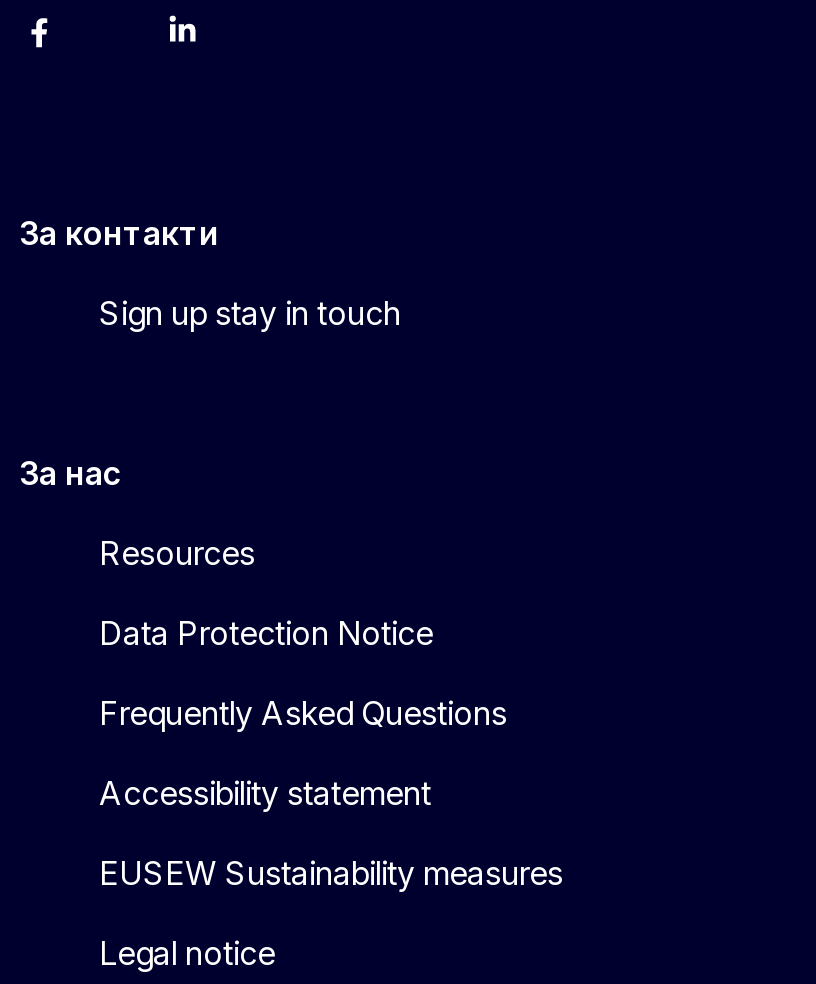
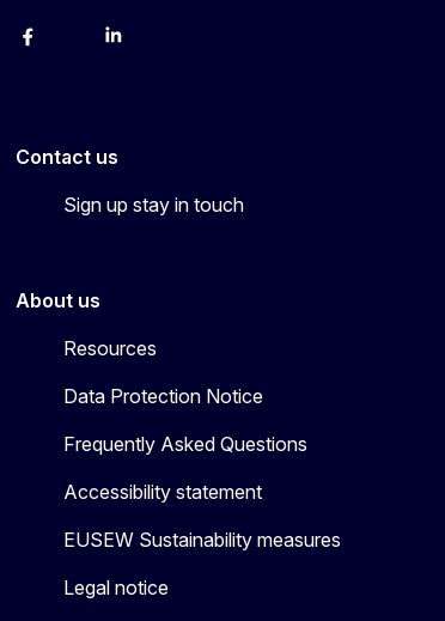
[19,213,219,253] За контакти -> [16,145,118,169] Contact us
[19,453,123,493] За нас -> [16,288,100,312] About us

